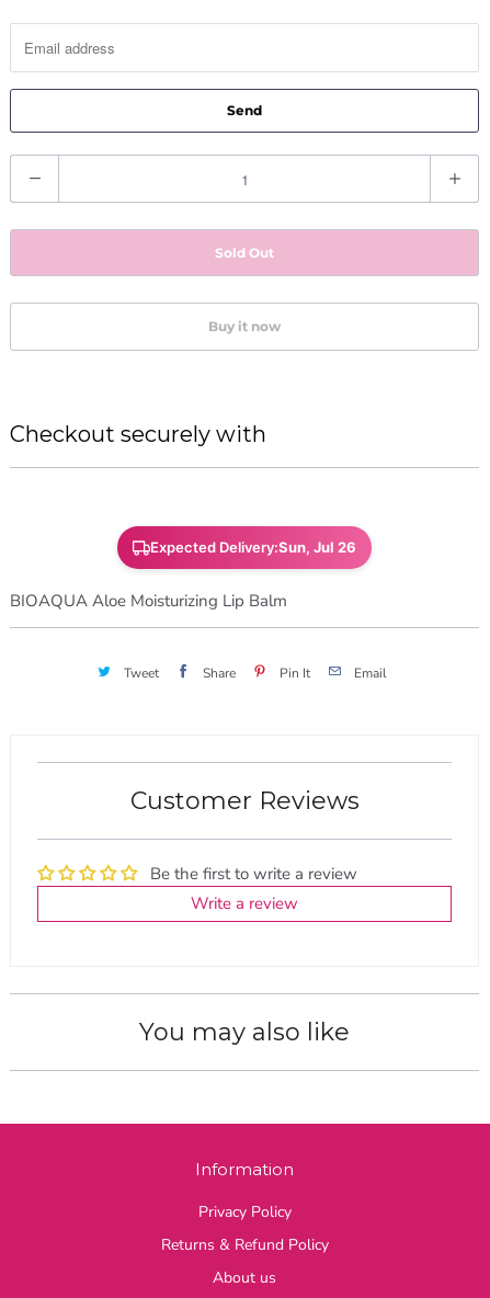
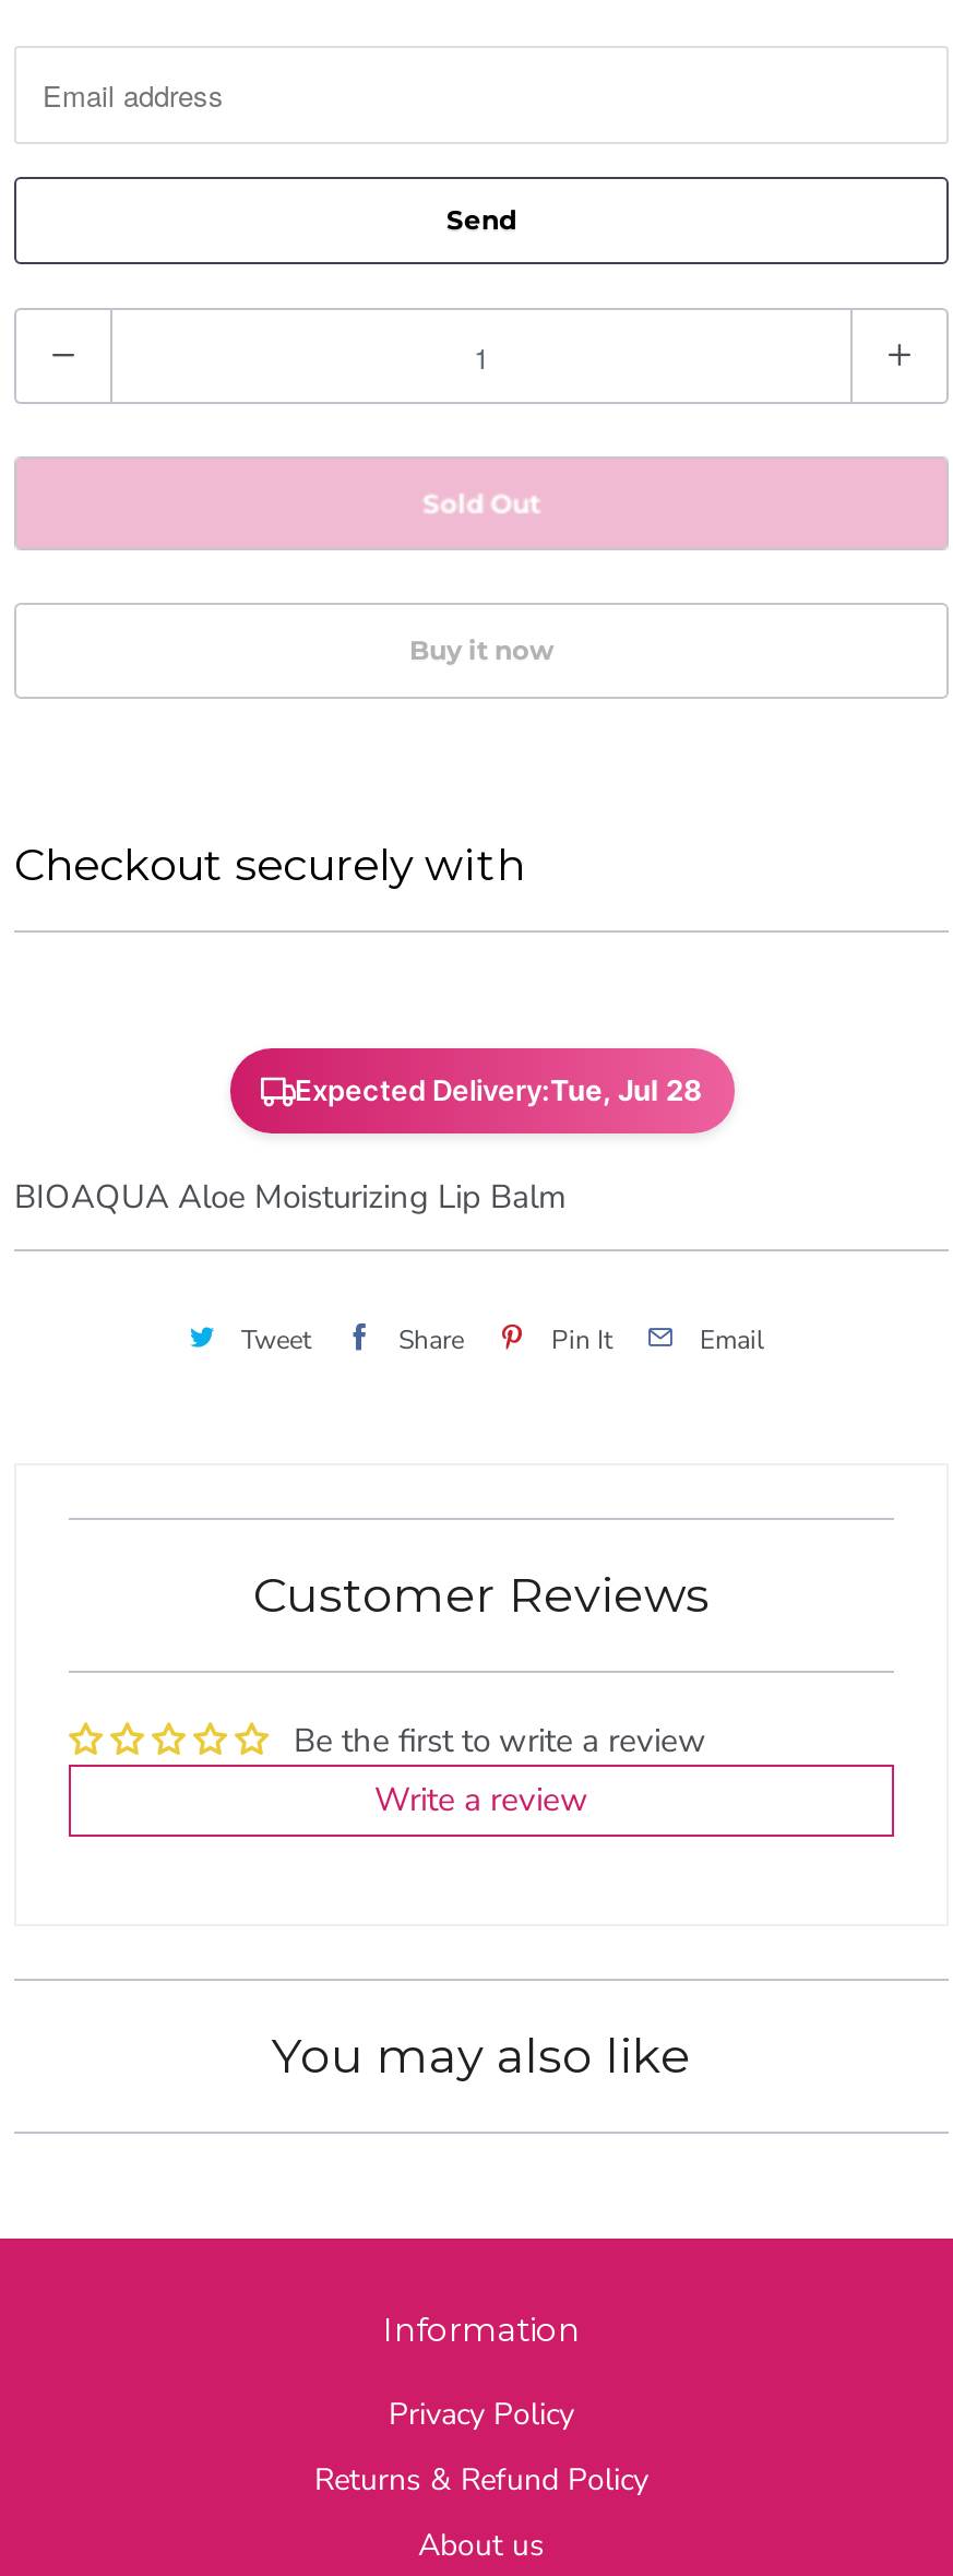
[150,538,356,556] Expected Delivery:Sun, Jul 26 -> [295,1073,703,1108] Expected Delivery:Tue, Jul 28

